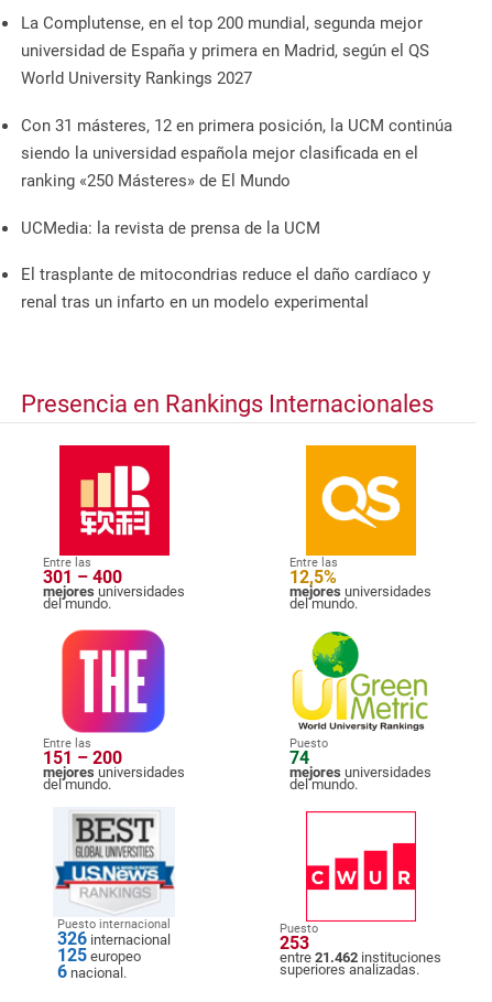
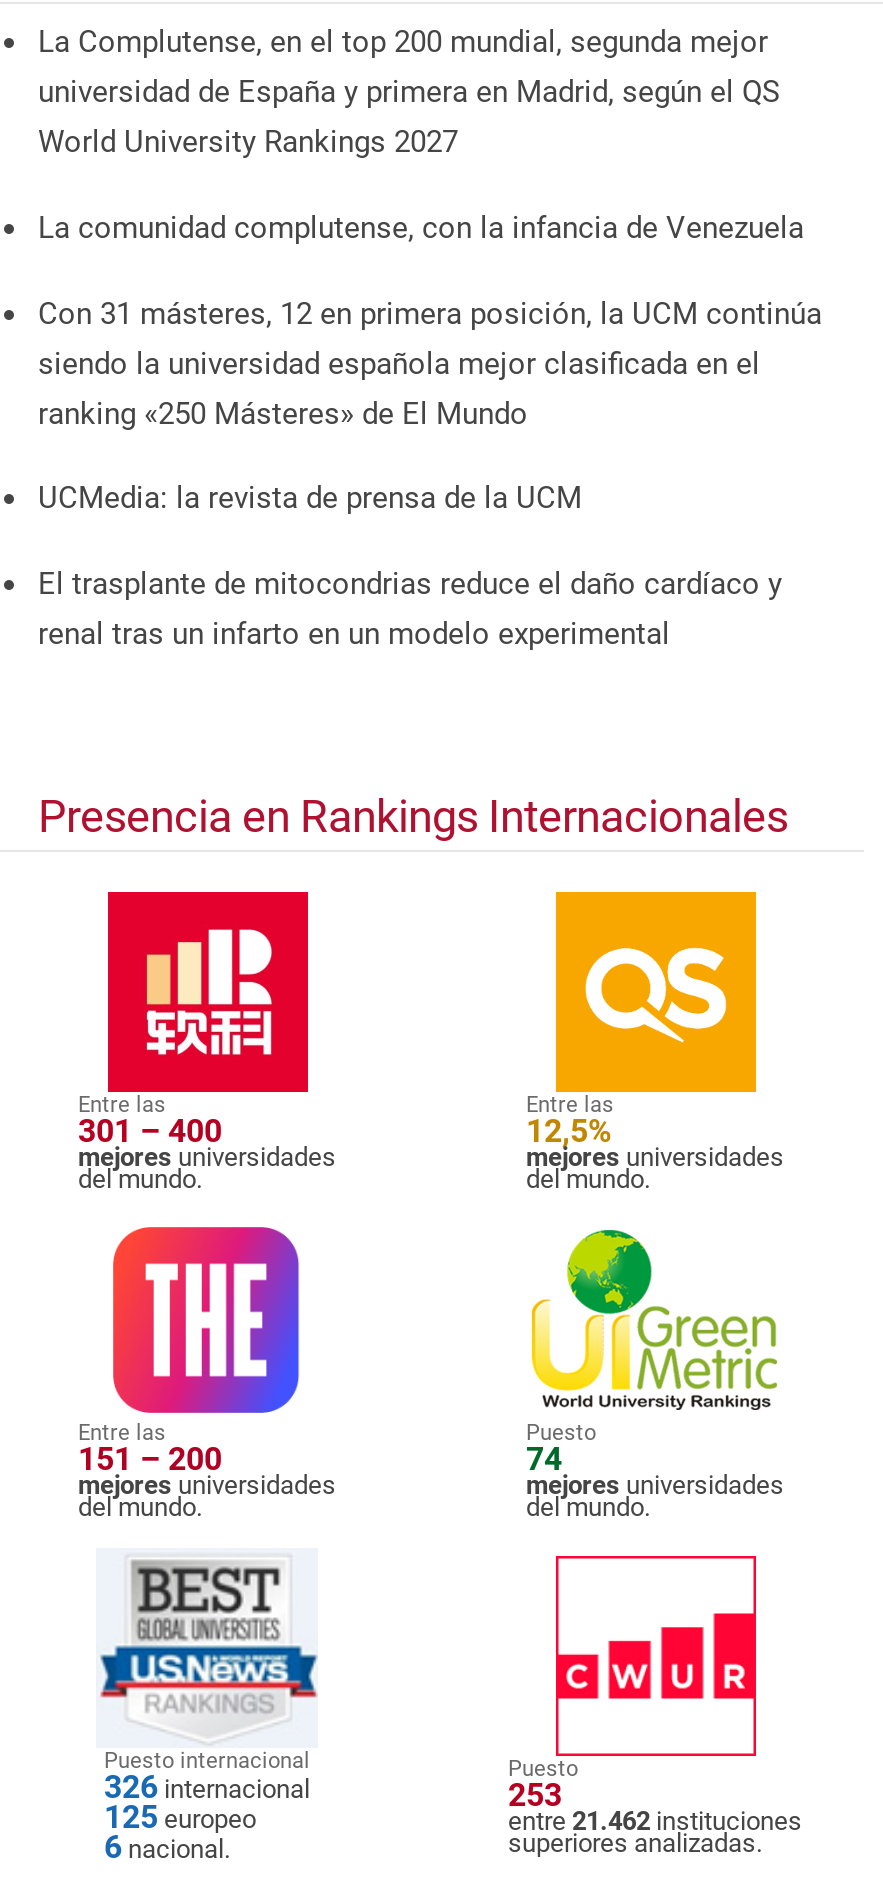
none -> [38,210,804,246] La comunidad complutense, con la infancia de Venezuela

